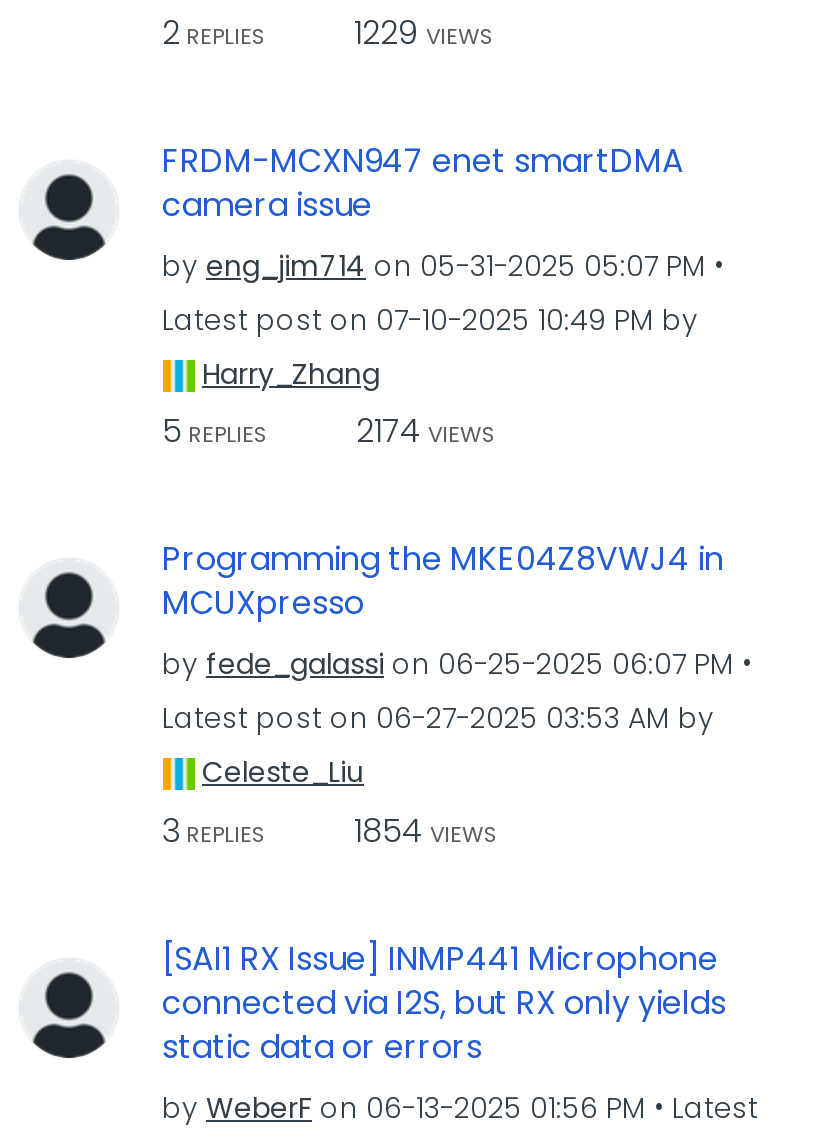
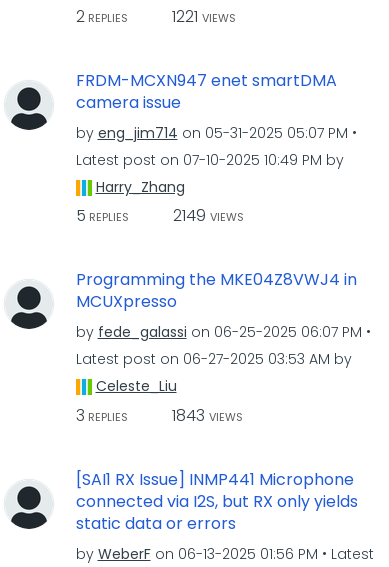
[162,9,494,55] 2 REPLIES 1229 VIEWS -> [75,4,235,27] 2 REPLIES 1221 VIEWS
[162,408,496,454] 5 REPLIES 2174 VIEWS -> [75,204,243,227] 5 REPLIES 2149 VIEWS
[162,807,498,853] 3 REPLIES 1854 VIEWS -> [75,403,242,426] 3 REPLIES 1843 VIEWS

